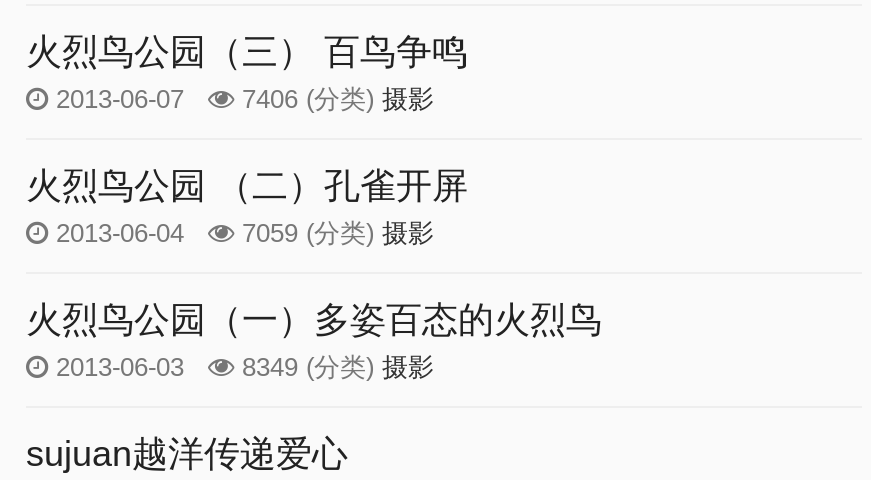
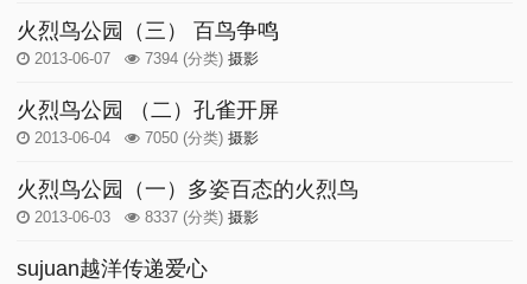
[48,84,434,114] 2013-06-07 7406 (分类)摄影 -> [30,50,259,67] 2013-06-07 7394 (分类)摄影
[48,218,434,248] 2013-06-04 7059 (分类)摄影 -> [30,129,259,147] 2013-06-04 7050 (分类)摄影
[48,352,434,382] 2013-06-03 8349 (分类)摄影 -> [30,208,259,226] 2013-06-03 8337 (分类)摄影

